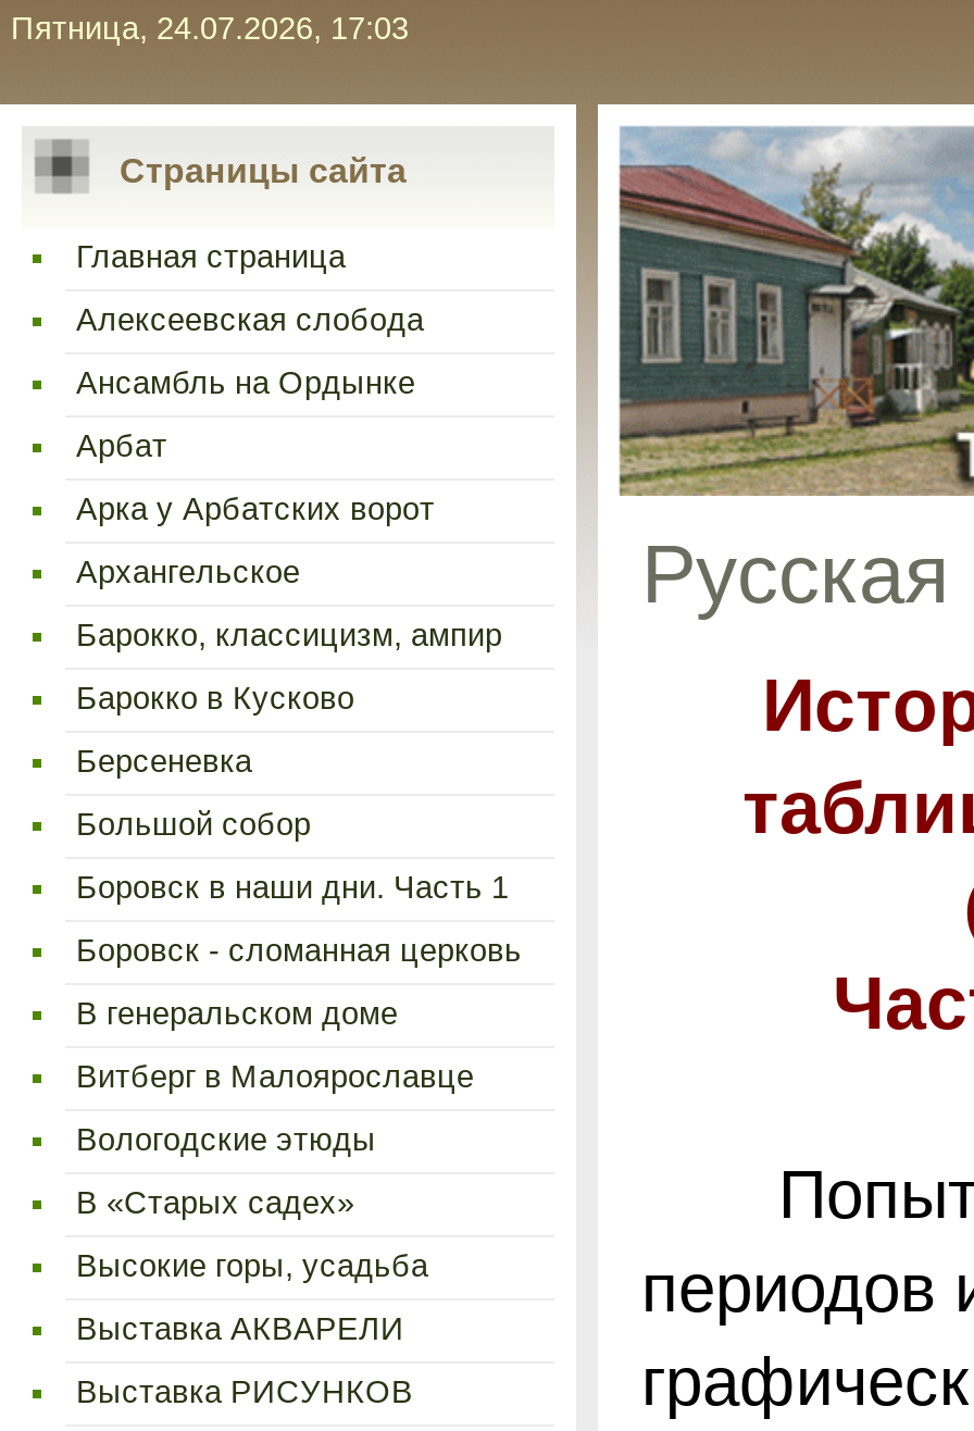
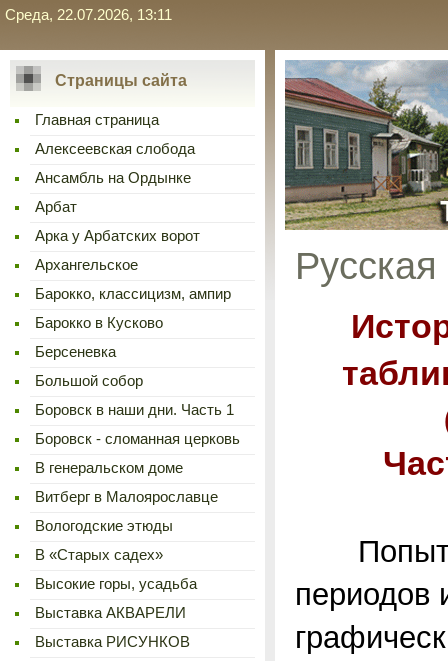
[11,11,409,46] Пятница, 24.07.2026, 17:03 -> [5,7,172,23] Среда, 22.07.2026, 13:11

